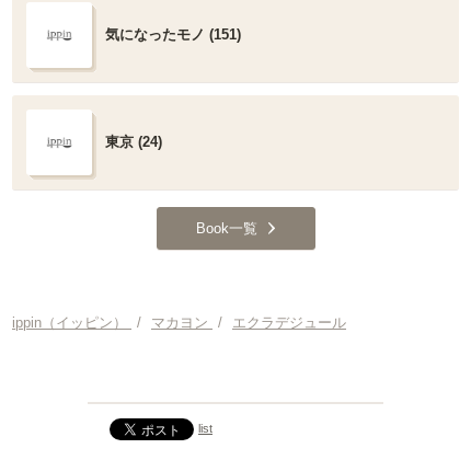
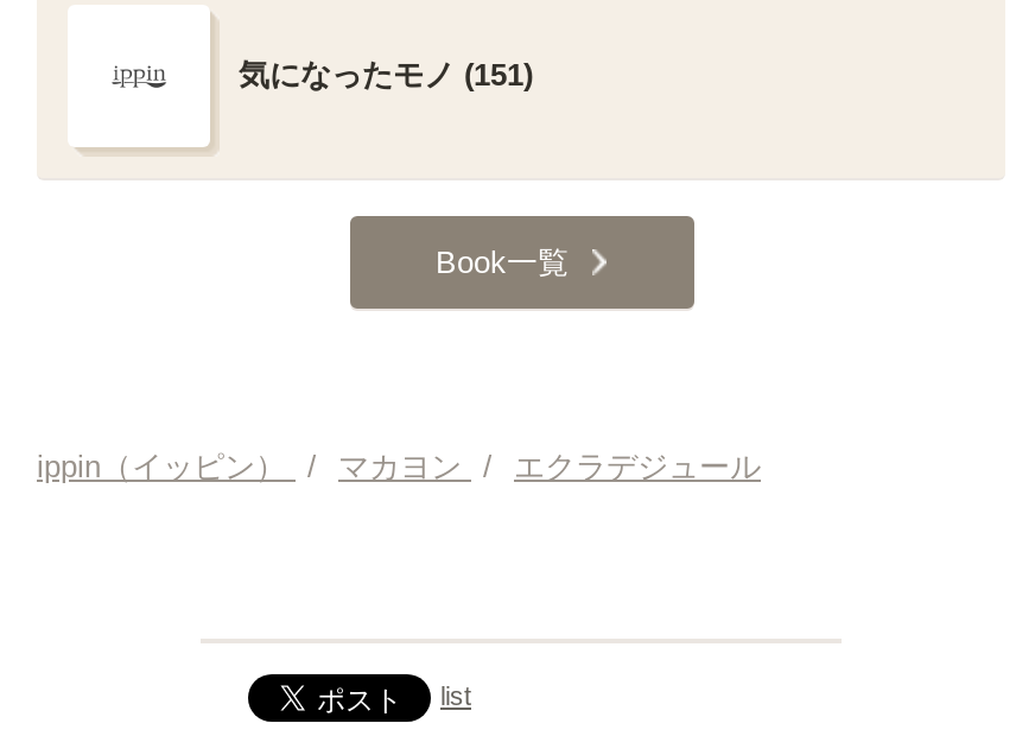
[105,134,162,150] 東京 (24) -> none

